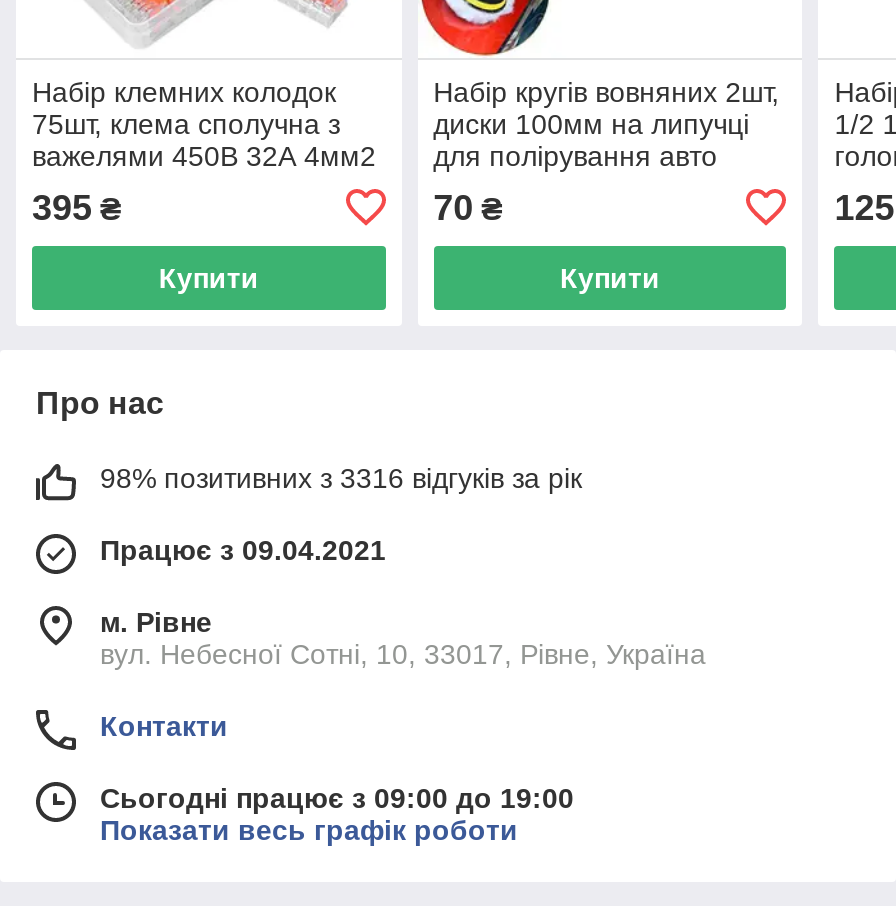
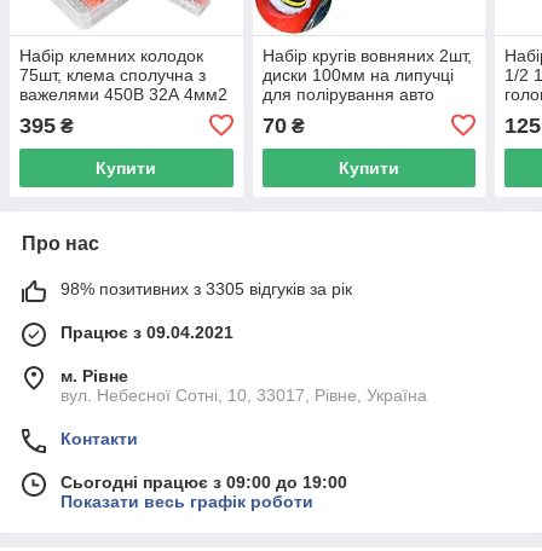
[100,462,582,494] 98% позитивних з 3316 відгуків за рік -> [60,279,352,298] 98% позитивних з 3305 відгуків за рік

